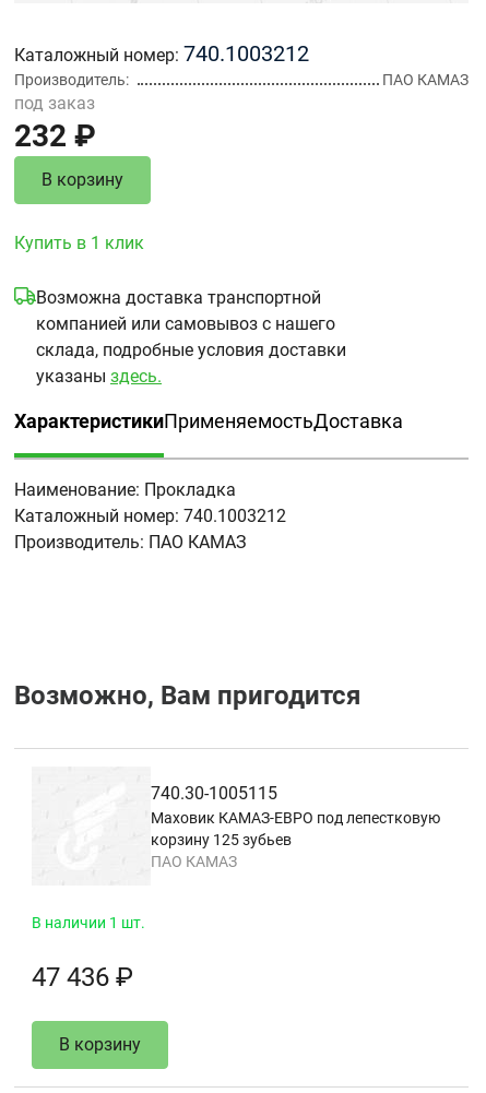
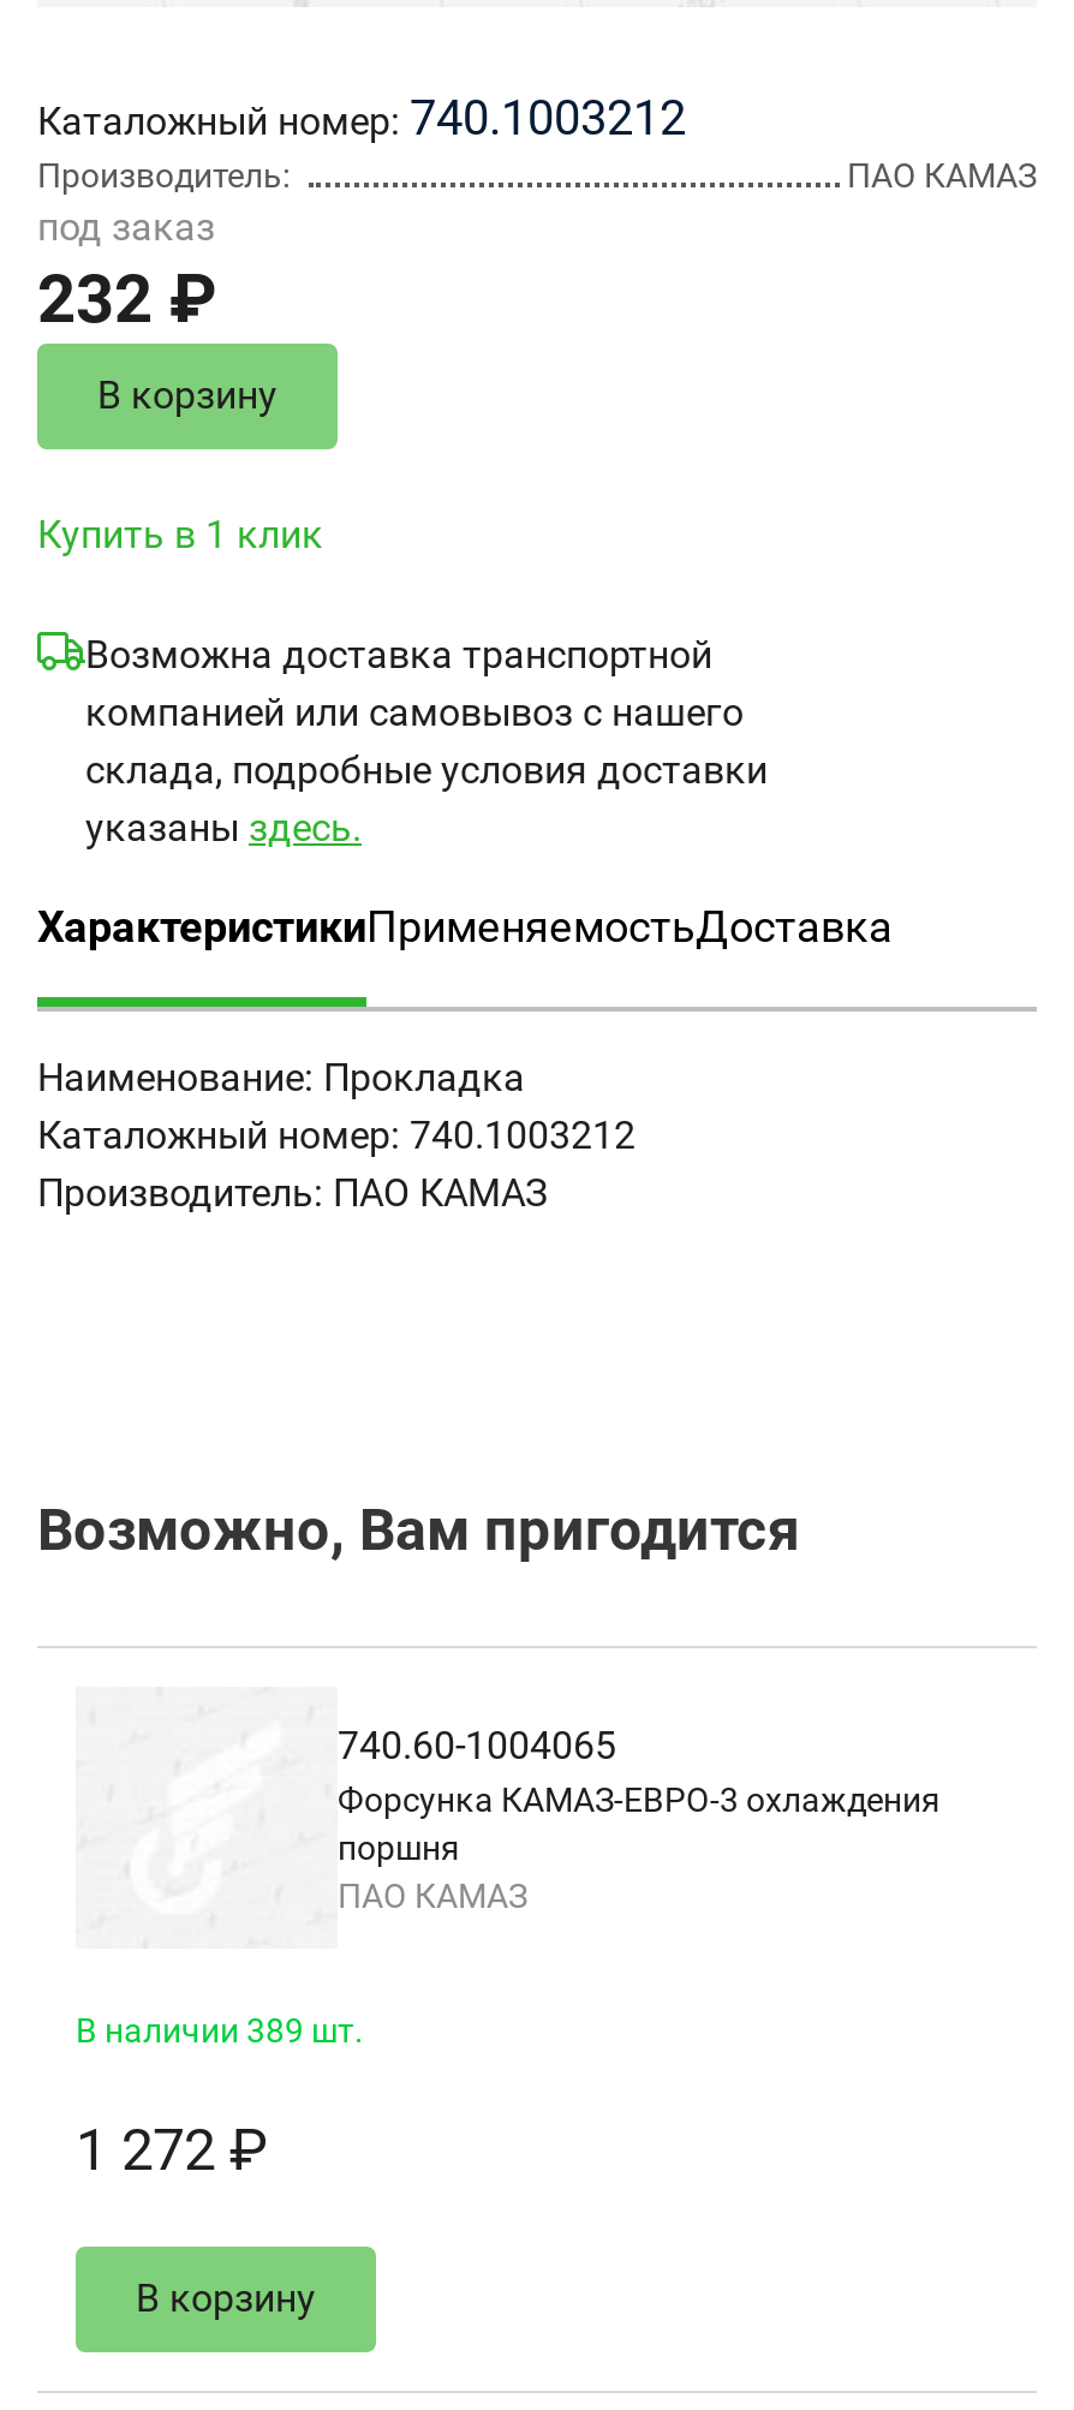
[151,782,440,848] 740.30-1005115 | Маховик КАМАЗ-ЕВРО под лепестковую | корзину 125 зубьев -> [338,1722,941,1866] 740.60-1004065 | Форсунка КАМАЗ-ЕВРО-3 охлаждения | поршня
[32,914,145,931] В наличии 1 шт. -> [76,2011,364,2050] В наличии 389 шт.
[32,962,133,993] 47 436 ₽ -> [76,2117,268,2184] 1 272 ₽

